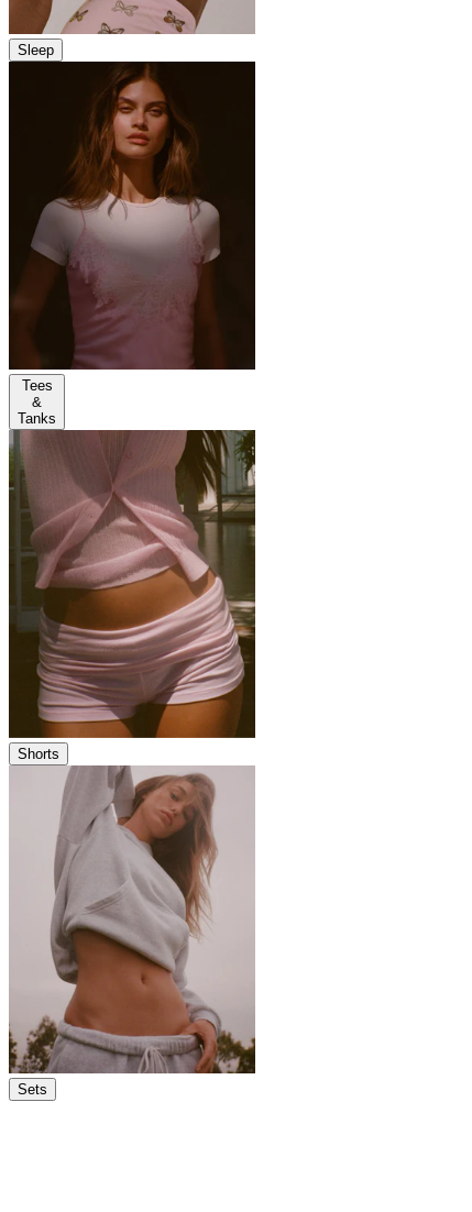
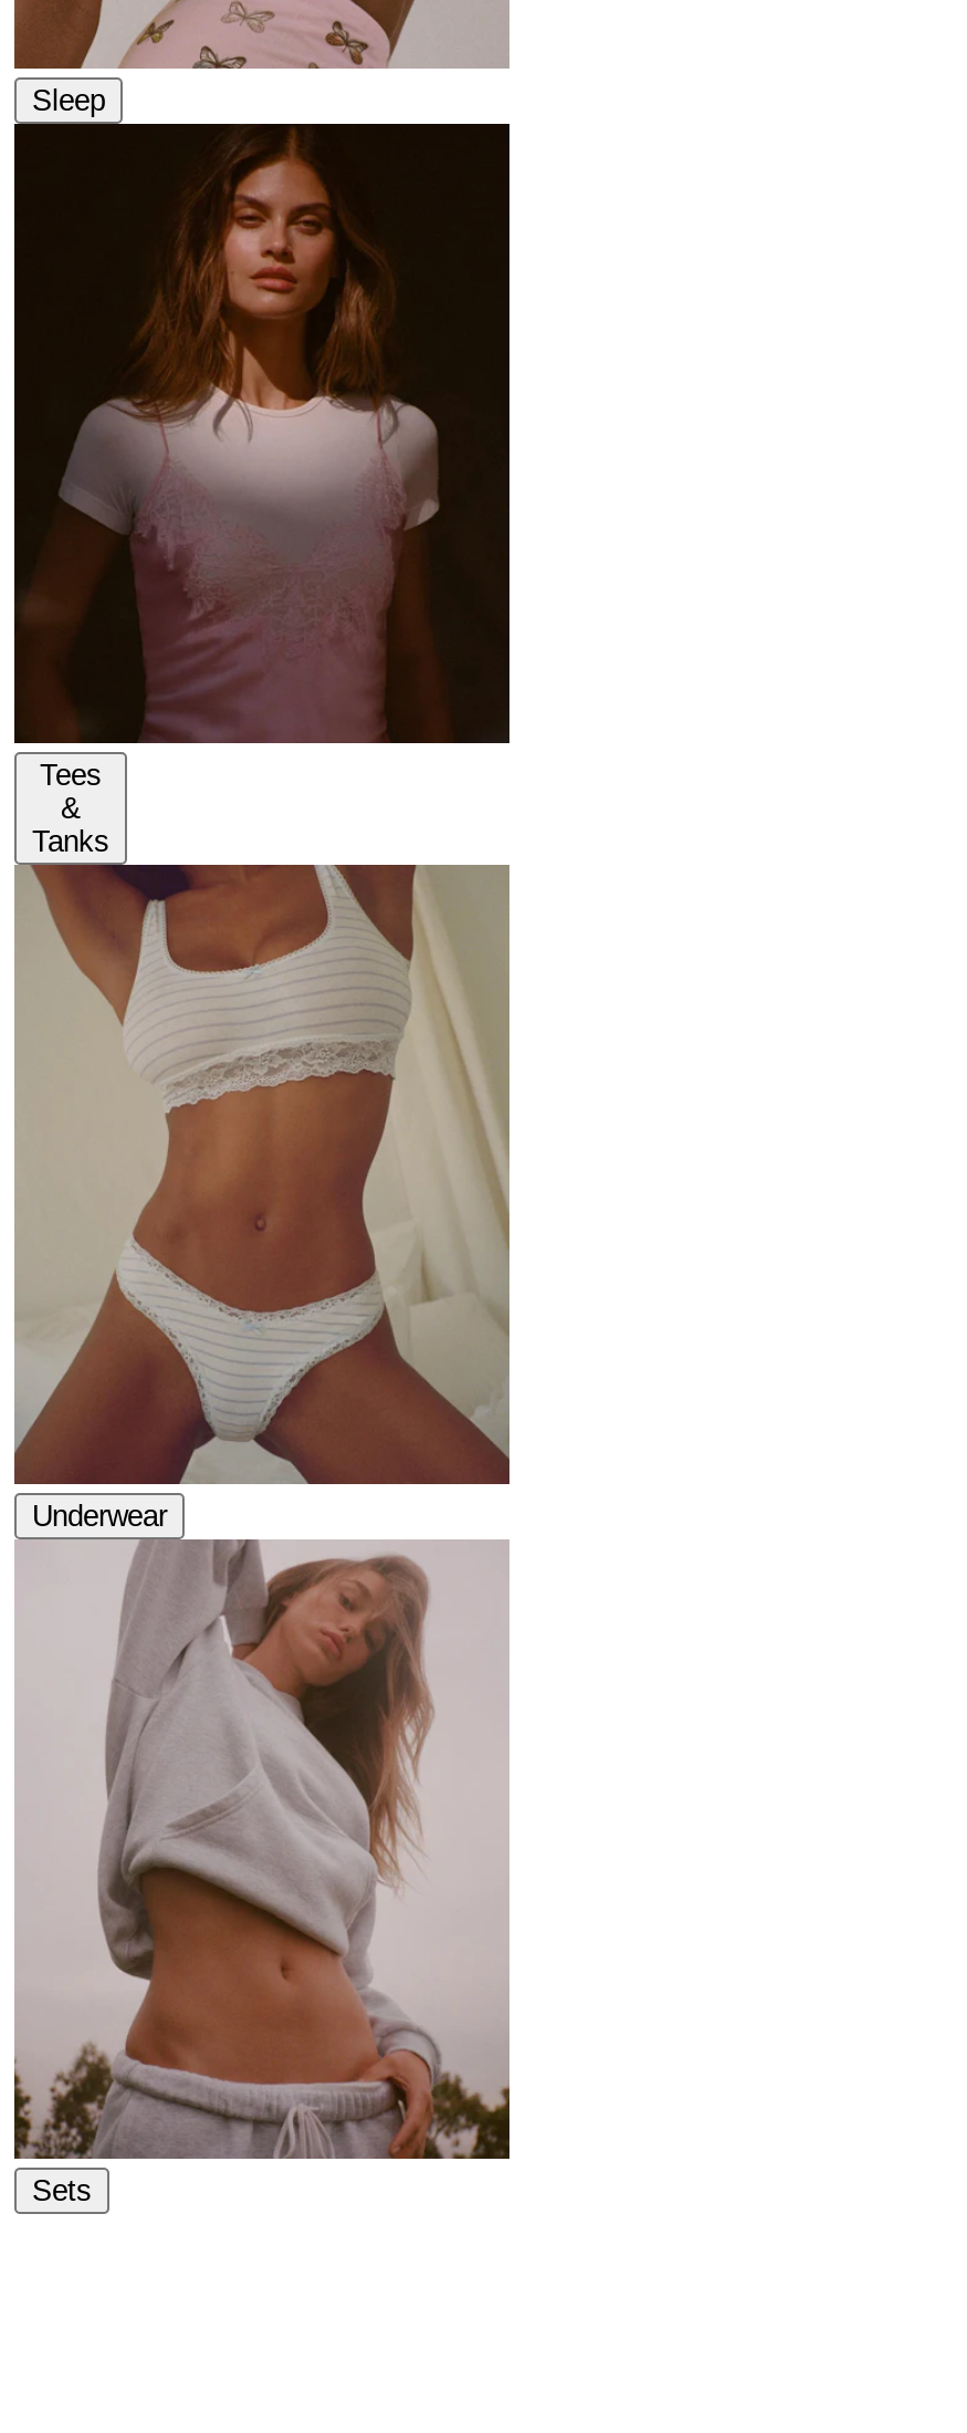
[9,430,255,762] [image] | Shorts -> [14,865,509,1532] [image] | Underwear

